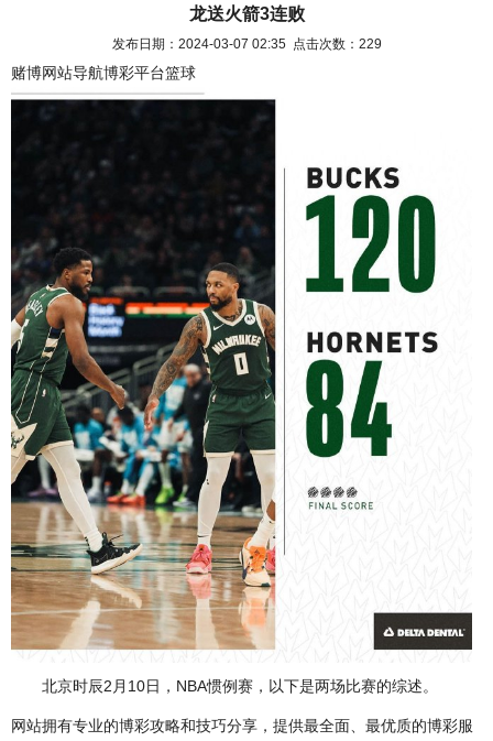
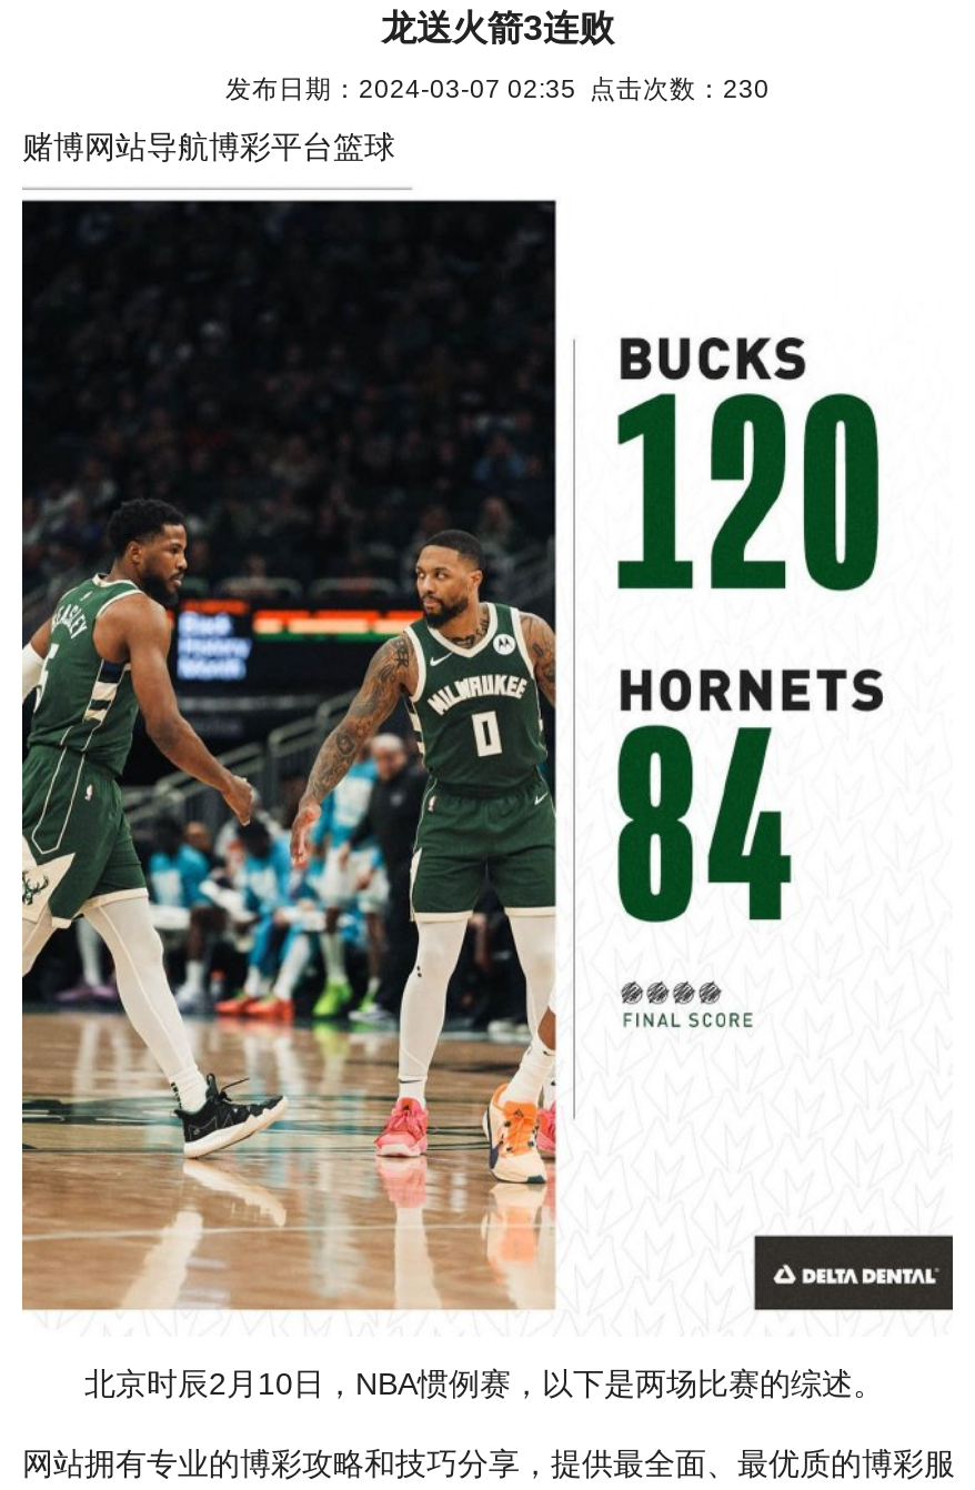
[112,36,381,51] 发布日期：2024-03-07 02:35 点击次数：229 -> [225,73,770,102] 发布日期：2024-03-07 02:35 点击次数：230

